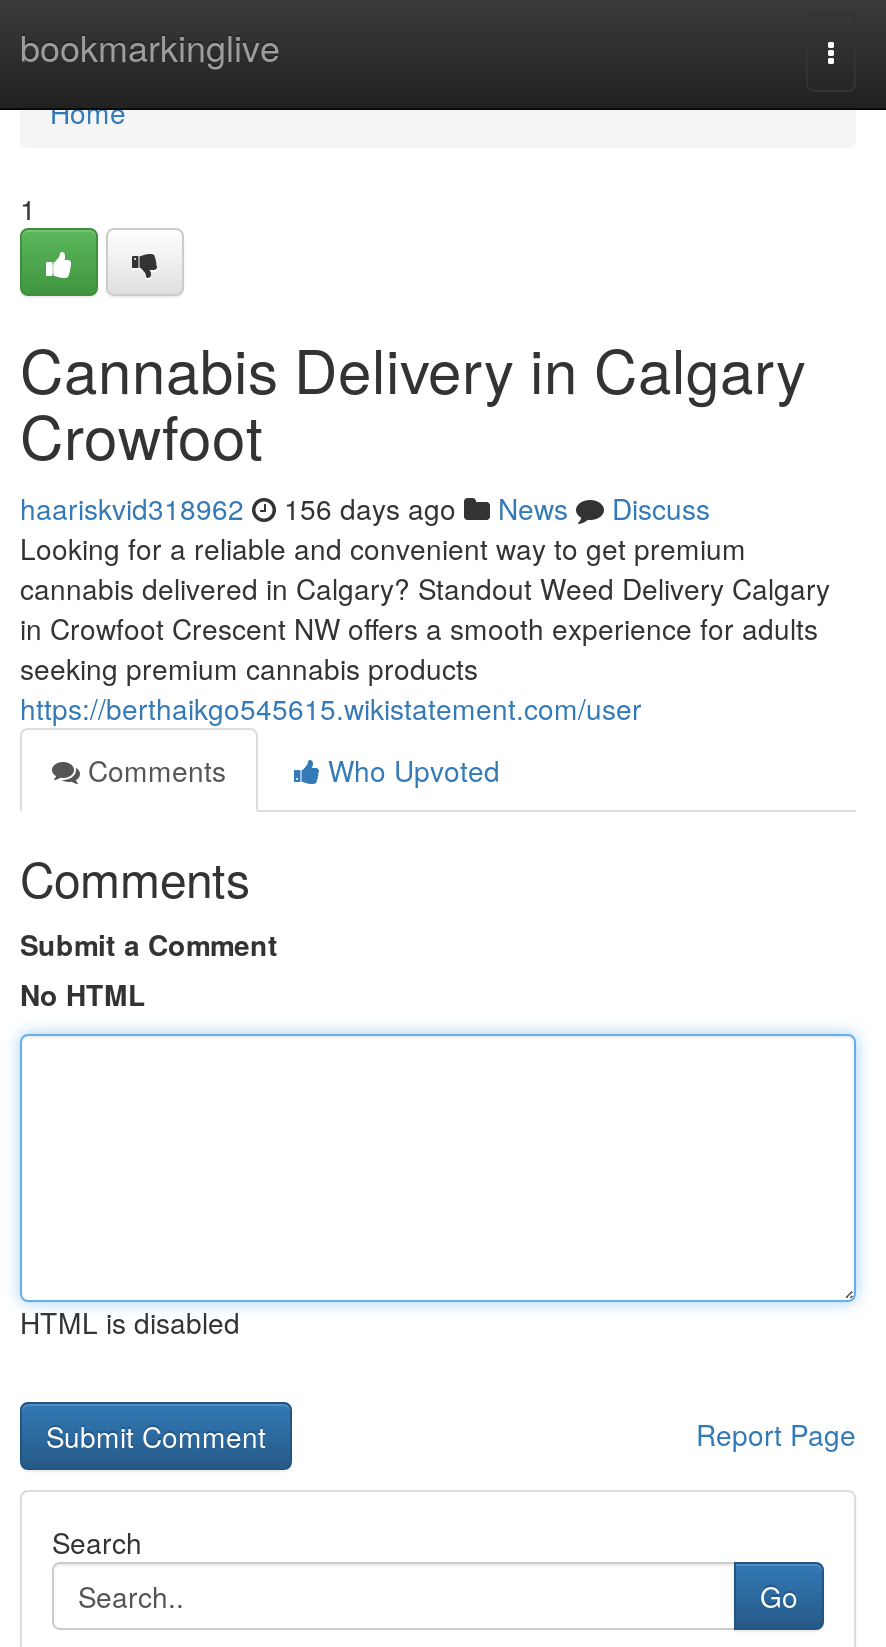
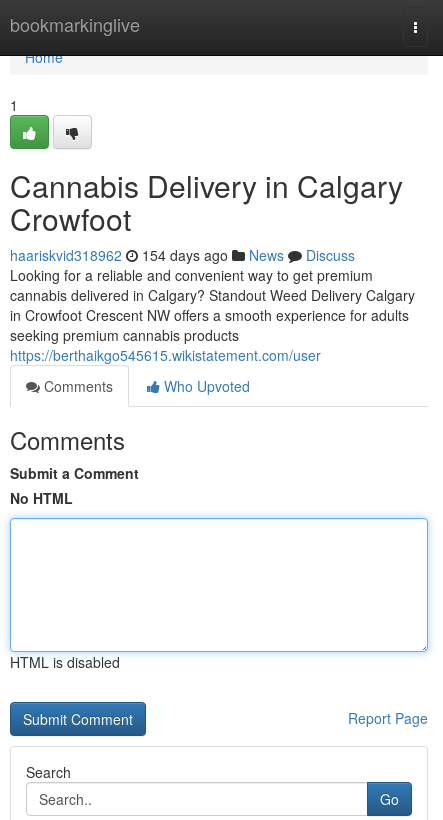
[20,488,710,528] haariskvid318962 156 days ago News Discuss -> [10,245,355,265] haariskvid318962 154 days ago News Discuss

